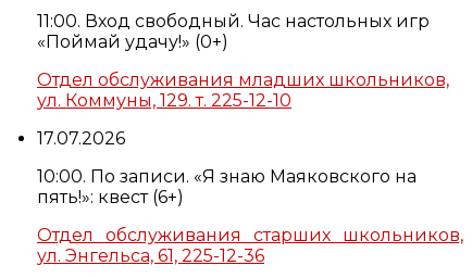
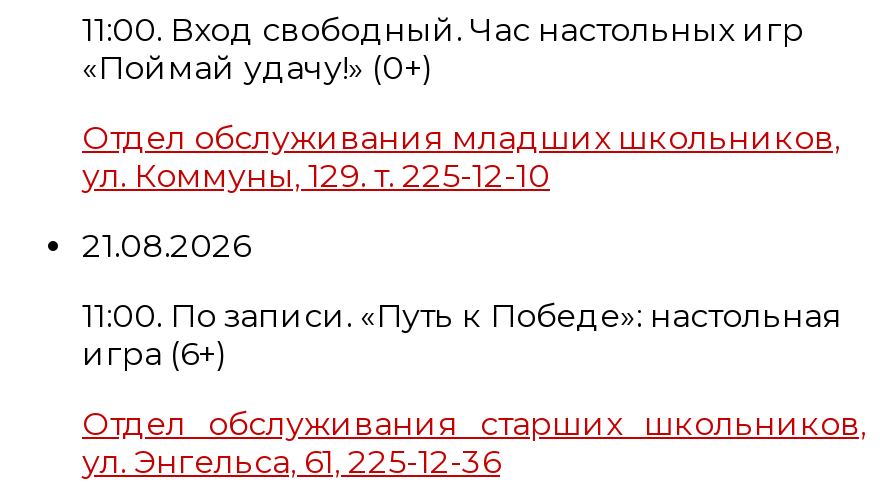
[37,128,125,149] 17.07.2026 -> [82,227,250,265] 21.08.2026
[37,166,417,208] 10:00. По записи. «Я знаю Маяковского на | пять!»: квест (6+) -> [82,297,842,373] 11:00. По записи. «Путь к Победе»: настольная | игра (6+)

